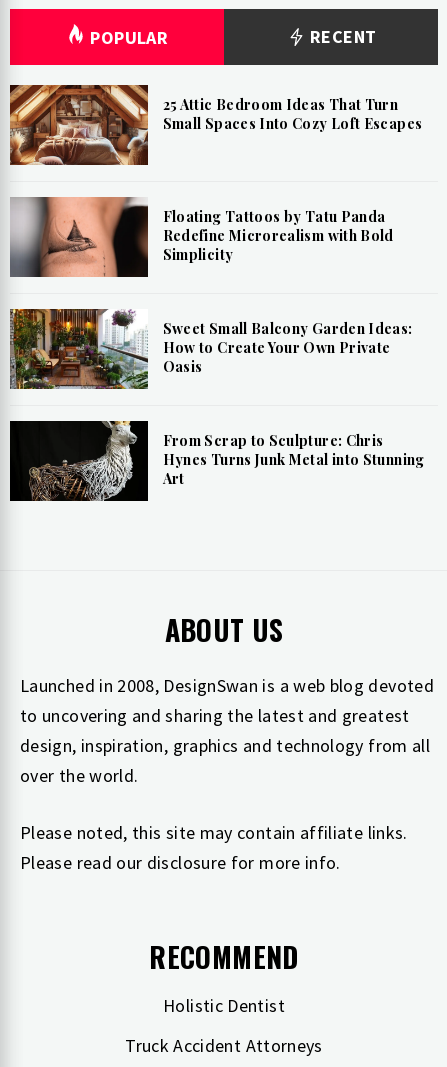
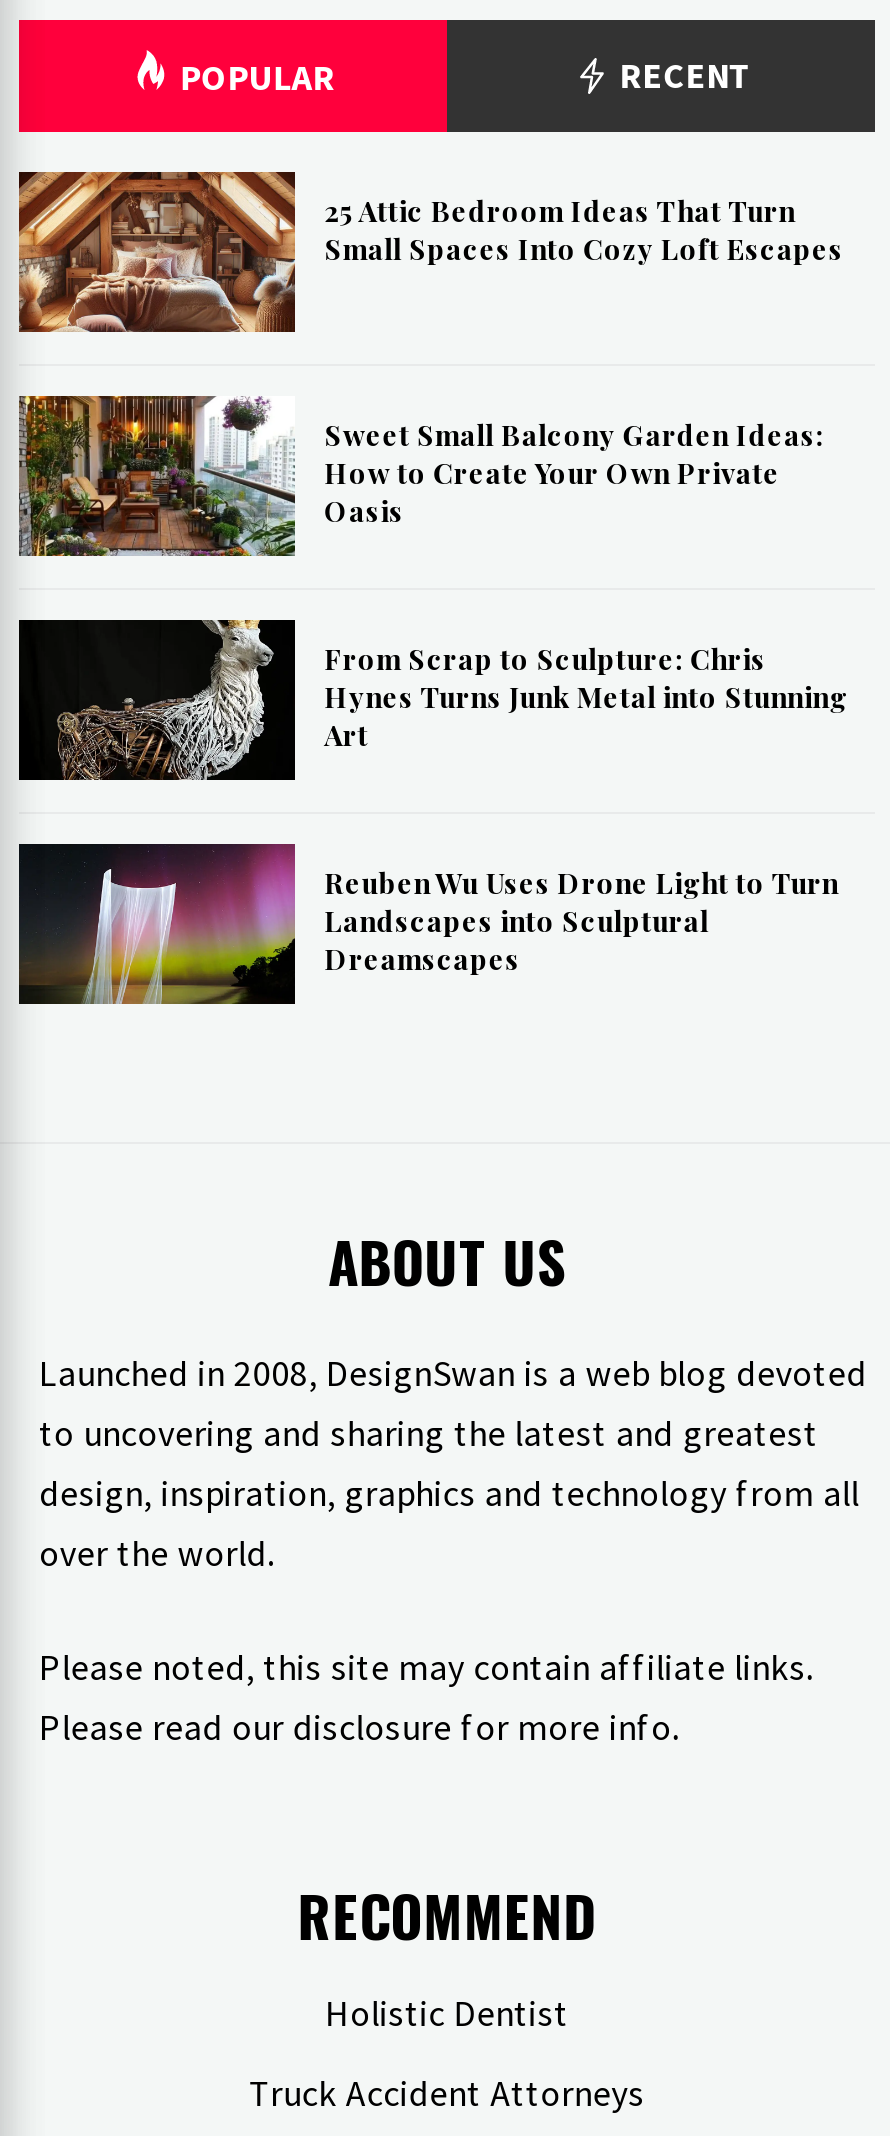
[11,197,394,278] [image] | Floating Tattoos by Tatu Panda | Redefine Microrealism with Bold | Simplicity -> none
moved [9,306,425,488] -> [17,390,848,753]: [image] | Sweet Small Balcony Garden Ideas: | How to Create Your Own Private | Oasis | From Scrap to Sculpture: Chris | Hynes Turns Junk Metal into Stunning | Art
none -> [19,842,839,1006] [image] | Reuben Wu Uses Drone Light to Turn | Landscapes into Sculptural | Dreamscapes

